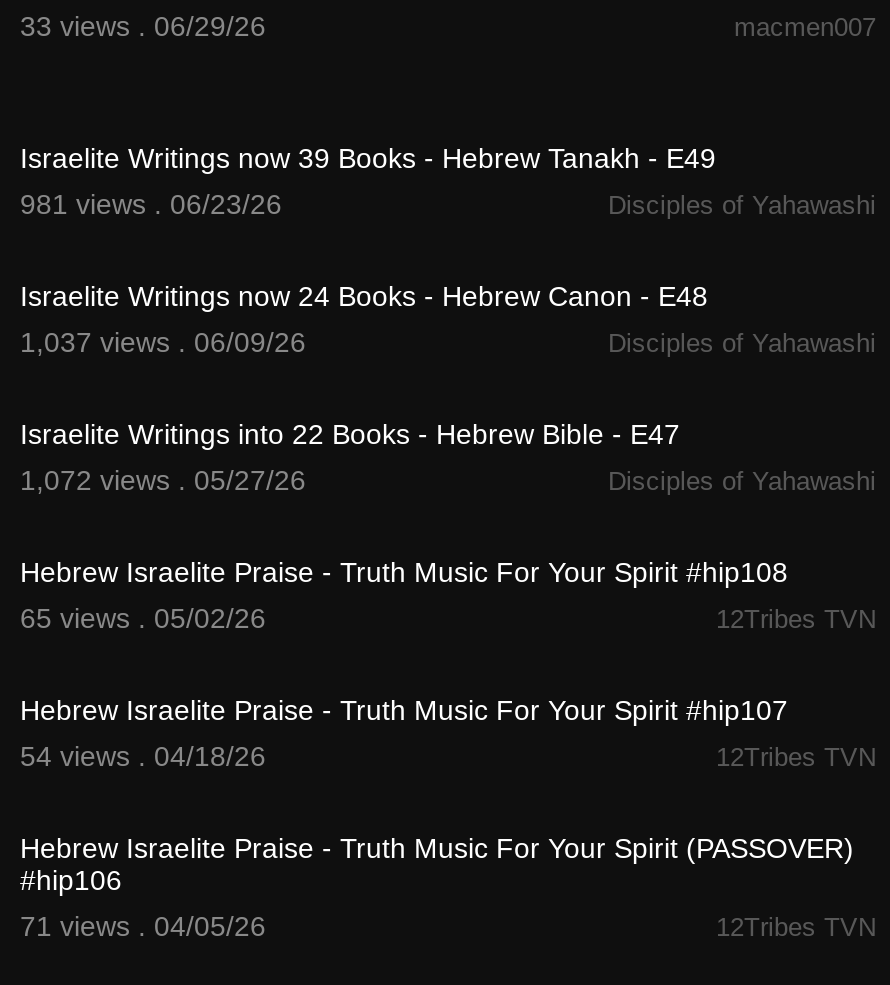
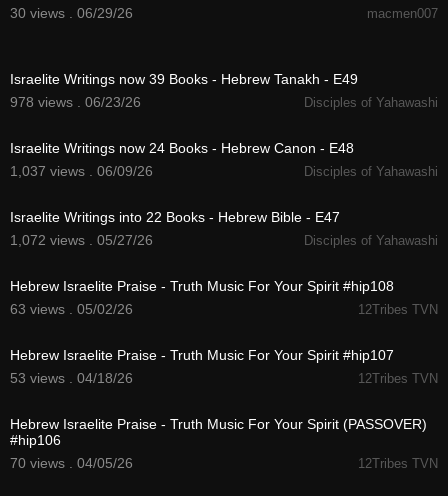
[20,10,266,42] 33 views . 06/29/26 -> [10,5,133,21] 30 views . 06/29/26
[20,188,282,220] 981 views . 06/23/26 -> [10,94,141,110] 978 views . 06/23/26
[20,602,266,634] 65 views . 05/02/26 -> [10,301,133,317] 63 views . 05/02/26
[20,740,266,772] 54 views . 04/18/26 -> [10,370,133,386] 53 views . 04/18/26
[20,910,266,942] 71 views . 04/05/26 -> [10,455,133,471] 70 views . 04/05/26

